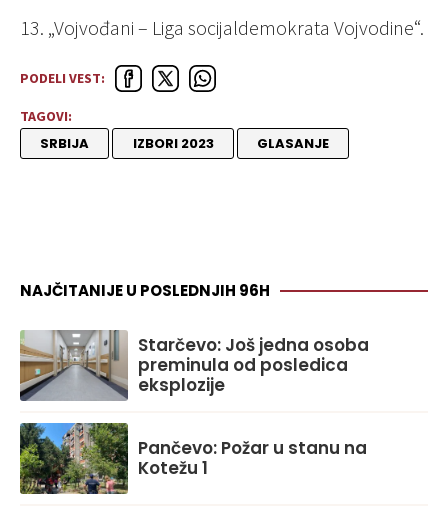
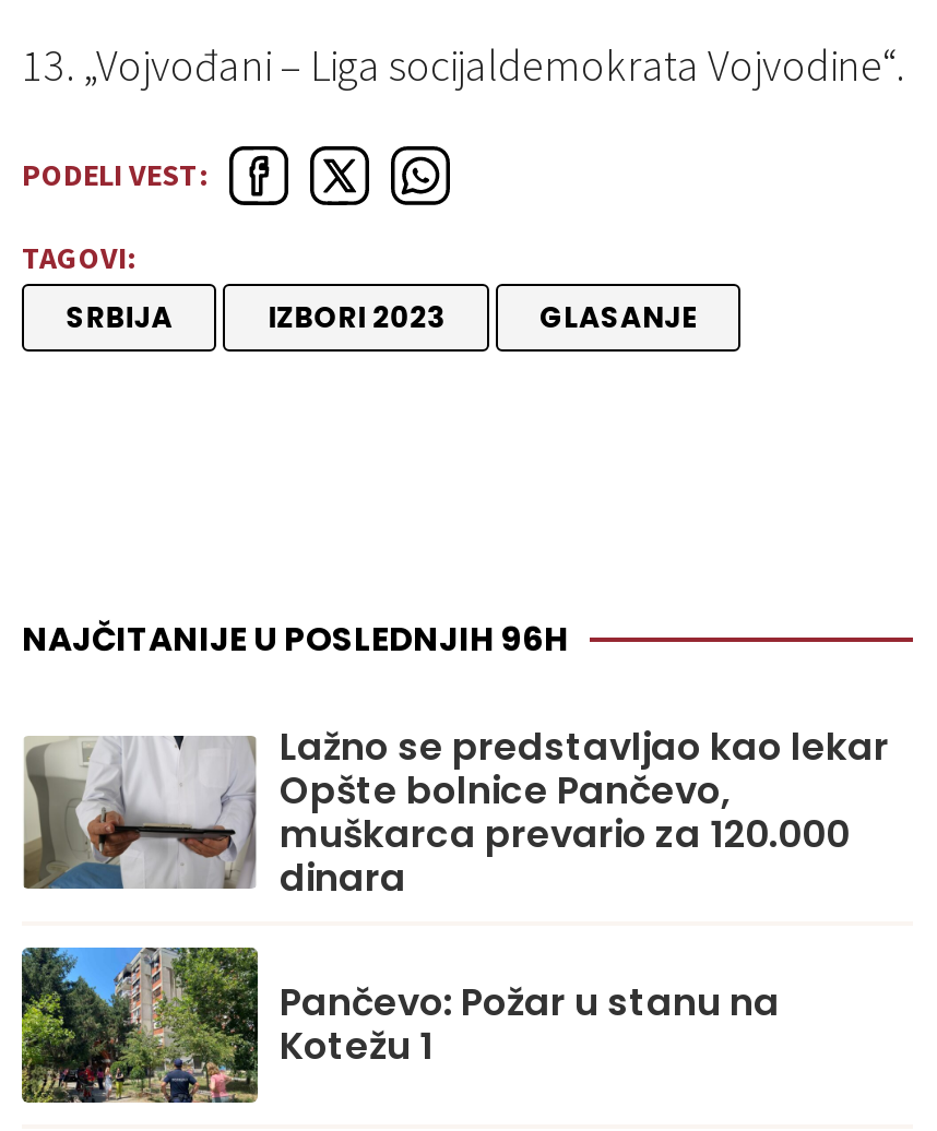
[19,329,369,402] [image] | Starčevo: Još jedna osoba | preminula od posledica | eksplozije -> [22,721,889,904] [image] | Lažno se predstavljao kao lekar | Opšte bolnice Pančevo, | muškarca prevario za 120.000 | dinara

